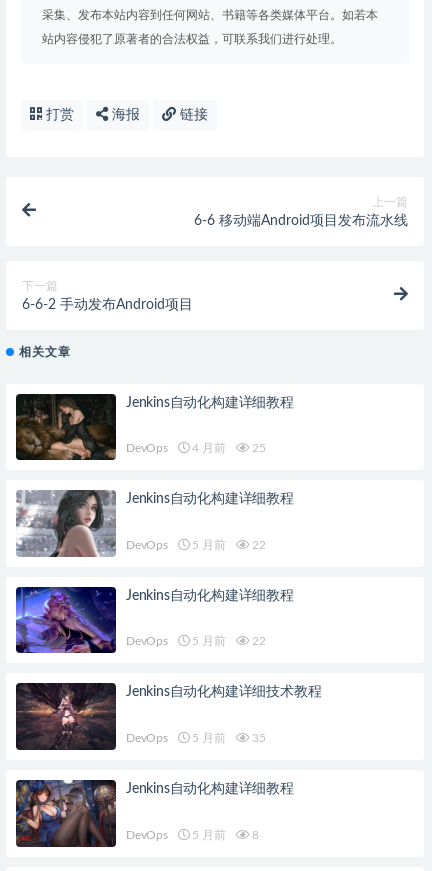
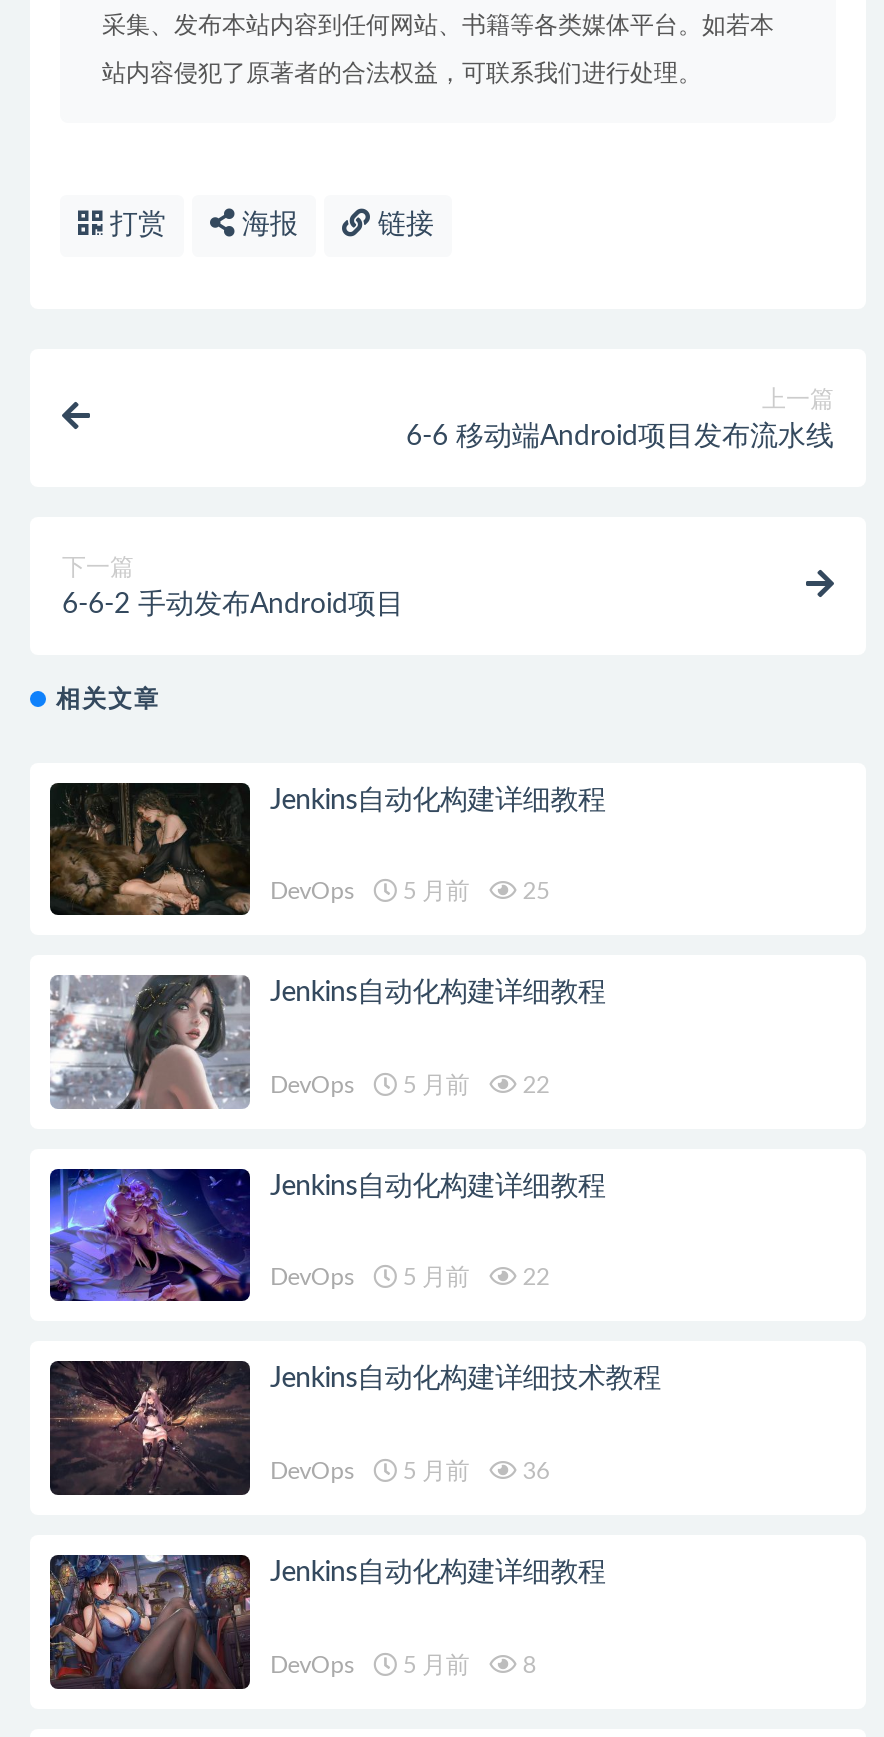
[126,442,266,454] DevOps 4 月前 25 -> [270,879,550,903] DevOps 5 月前 25
[126,732,266,744] DevOps 5 月前 35 -> [270,1459,550,1483] DevOps 5 月前 36

